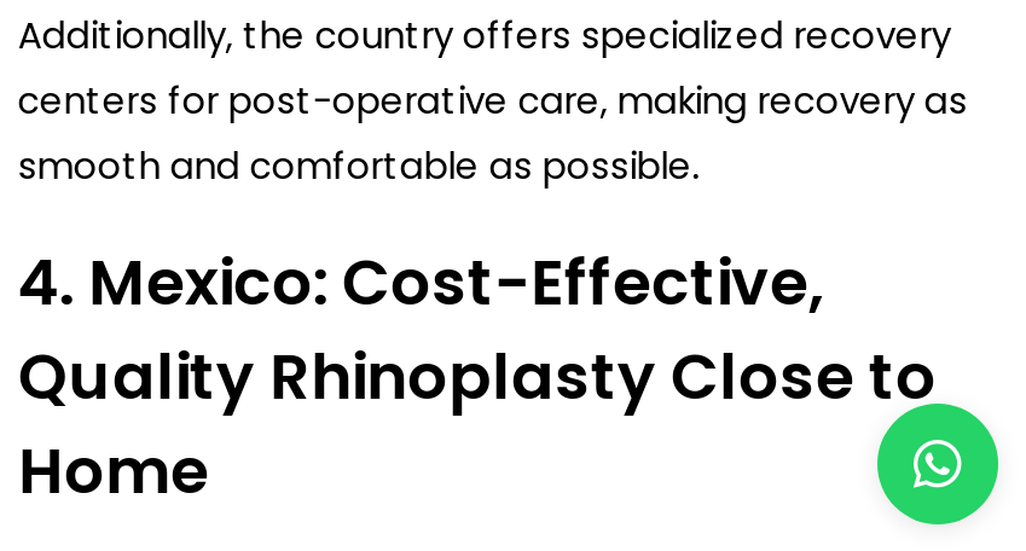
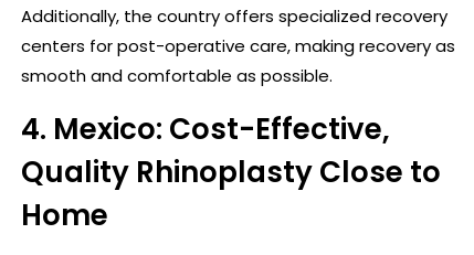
[875,401,1001,527] [image] -> none

